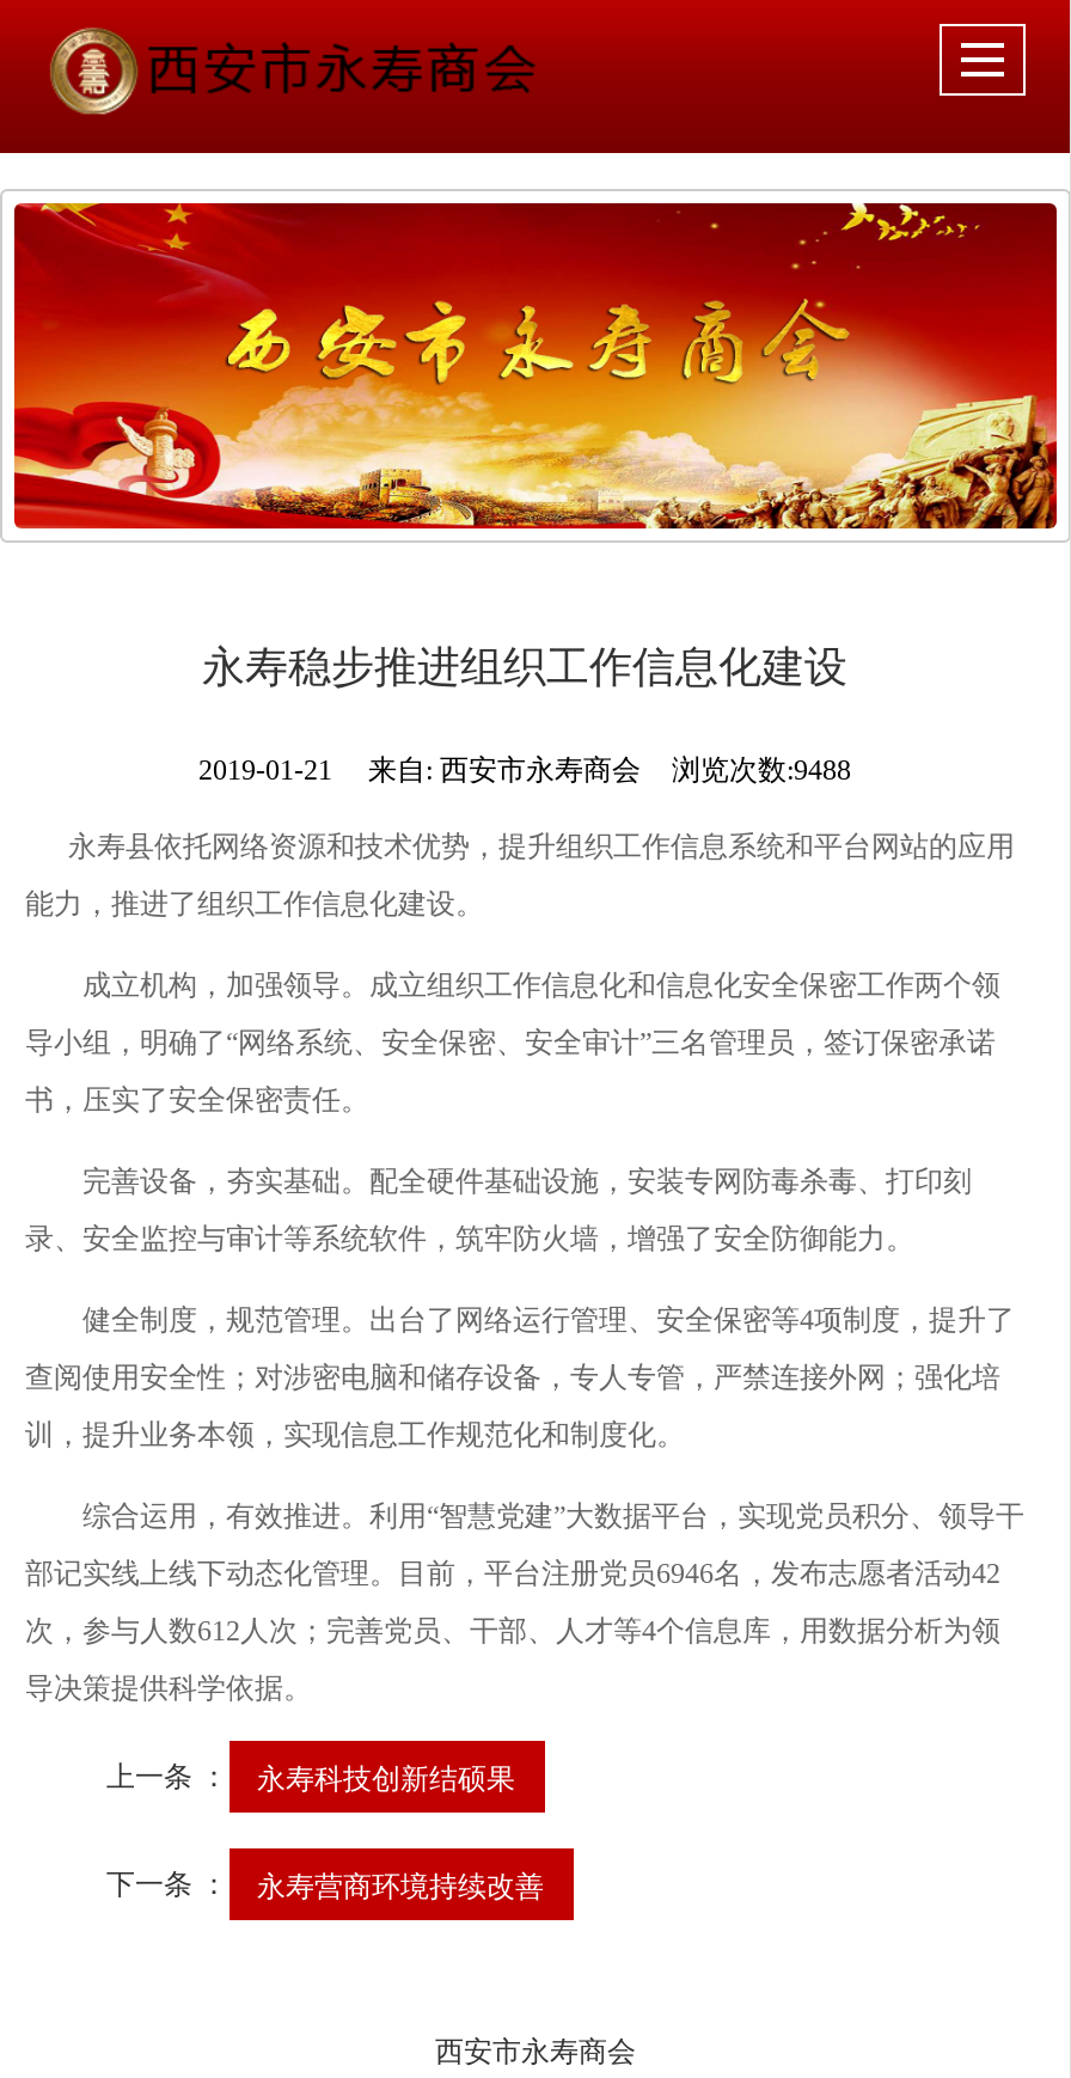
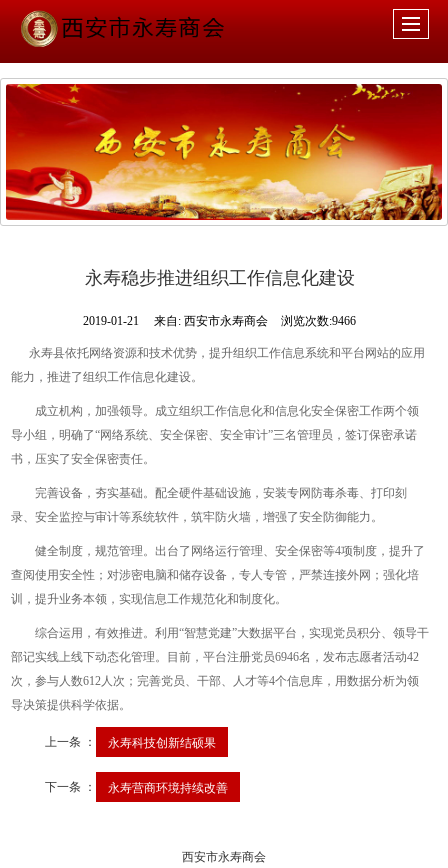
[198,754,851,787] 2019-01-21 来自:西安市永寿商会 浏览次数:9488 -> [83,314,356,328] 2019-01-21 来自:西安市永寿商会 浏览次数:9466

